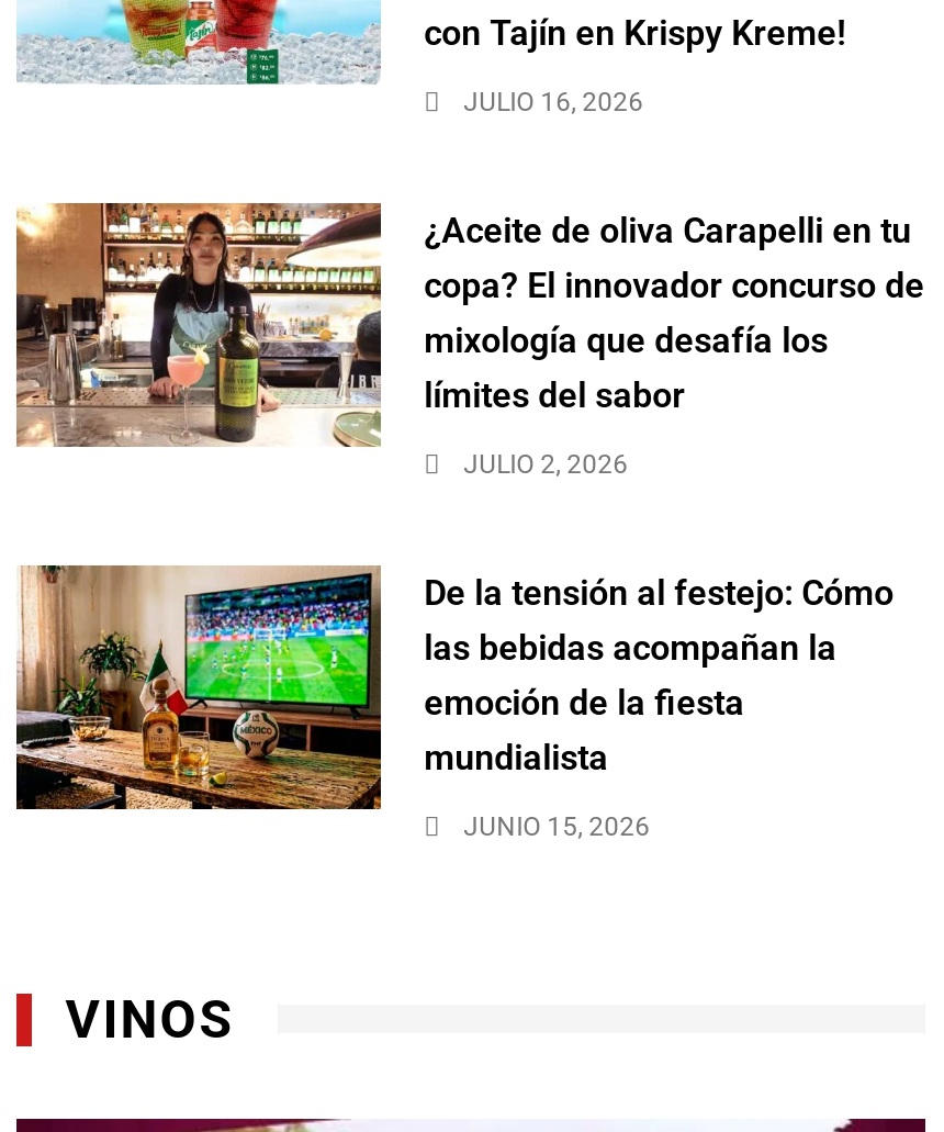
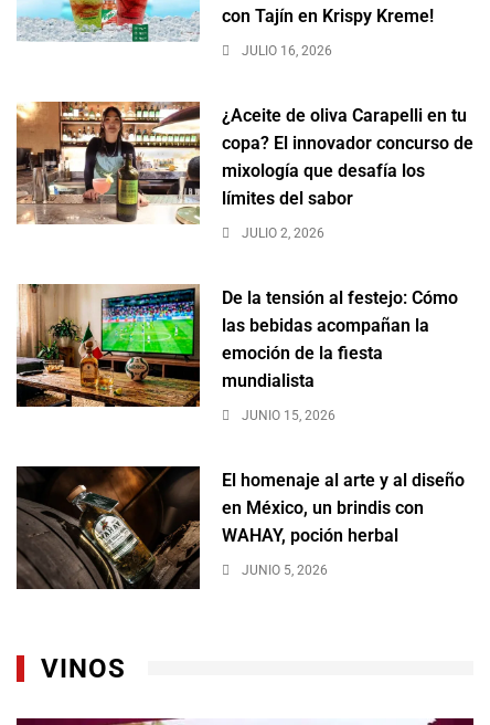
none -> [15,465,464,590] [image] | El homenaje al arte y al diseño | en México, un brindis con | WAHAY, poción herbal | JUNIO 5, 2026

